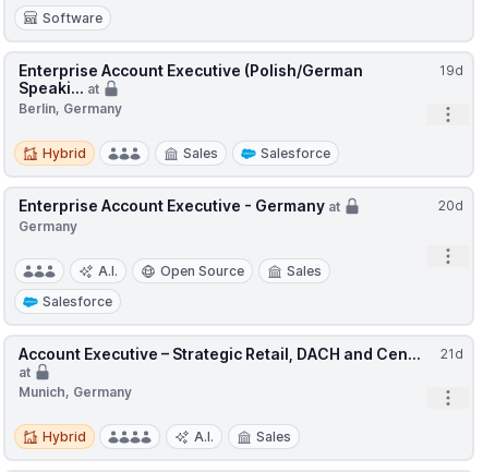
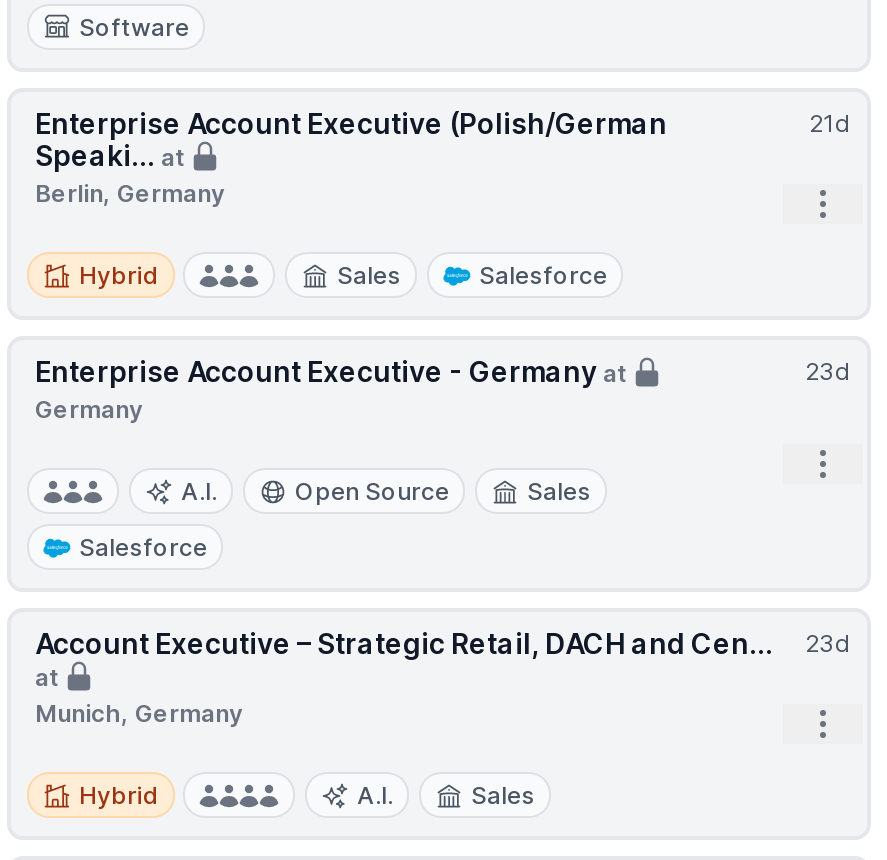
[439,62,463,78] 19d -> [809,108,851,138] 21d
[438,197,463,214] 20d -> [805,356,851,386] 23d
[19,344,463,363] Account Executive – Strategic Retail, DACH and Cen... 21d -> [35,626,851,660] Account Executive – Strategic Retail, DACH and Cen... 23d

